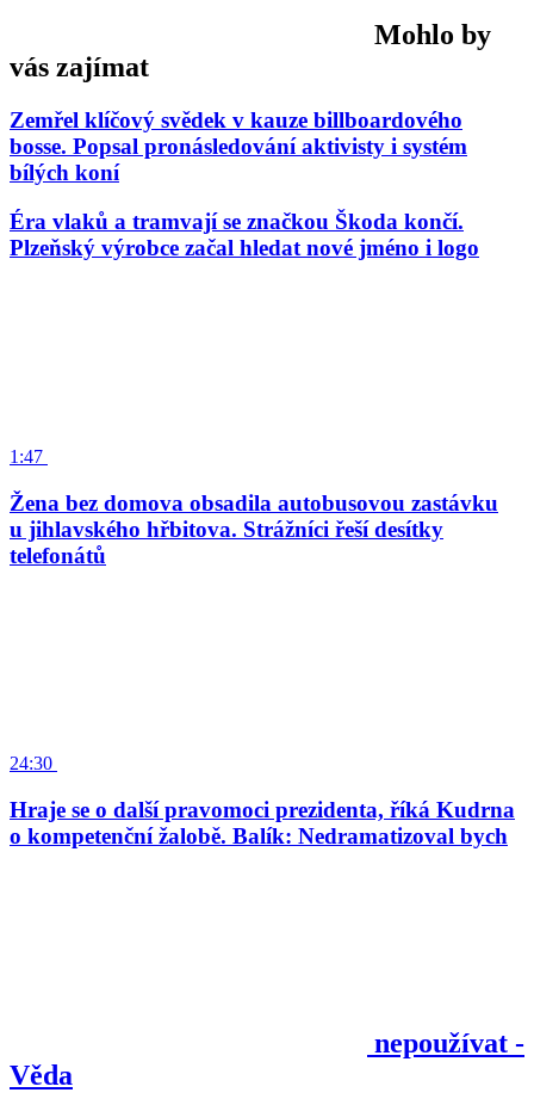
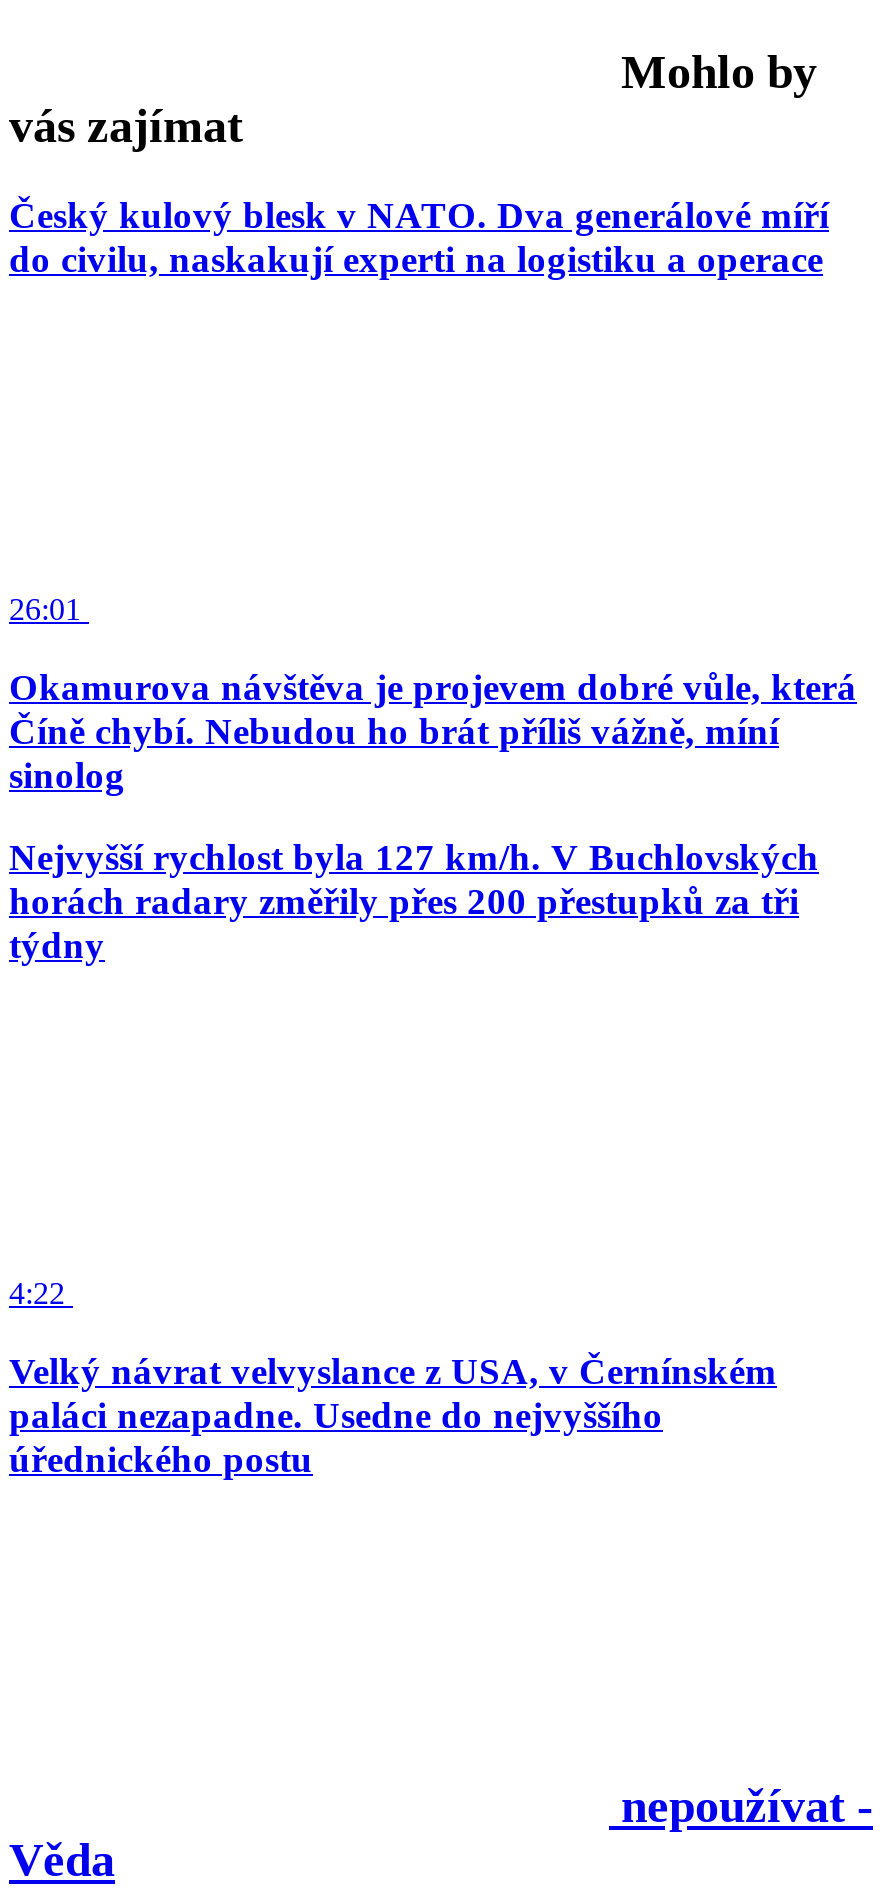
[10,108,467,185] Zemřel klíčový svědek v kauze billboardového | bosse. Popsal pronásledování aktivisty i systém | bílých koní -> [9,195,829,281] Český kulový blesk v NATO. Dva generálové míří | do civilu, naskakují experti na logistiku a operace
[10,209,479,260] Éra vlaků a tramvají se značkou Škoda končí. | Plzeňský výrobce začal hledat nové jméno i logo -> [9,592,81,626] 26:01
[10,446,43,466] 1:47 -> [9,666,857,796] Okamurova návštěva je projevem dobré vůle, která | Číně chybí. Nebudou ho brát příliš vážně, míní | sinolog
[10,490,498,567] Žena bez domova obsadila autobusovou zastávku | u jihlavského hřbitova. Strážníci řeší desítky | telefonátů -> [9,835,819,965] Nejvyšší rychlost byla 127 km/h. V Buchlovských | horách radary změřily přes 200 přestupků za tři | týdny
[10,753,52,773] 24:30 -> [9,1276,65,1310] 4:22
[10,797,515,848] Hraje se o další pravomoci prezidenta, říká Kudrna | o kompetenční žalobě. Balík: Nedramatizoval bych -> [9,1350,777,1480] Velký návrat velvyslance z USA, v Černínském | paláci nezapadne. Usedne do nejvyššího | úřednického postu

